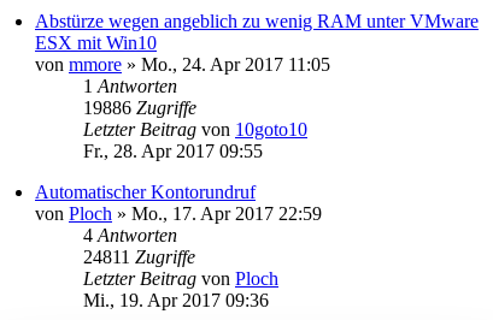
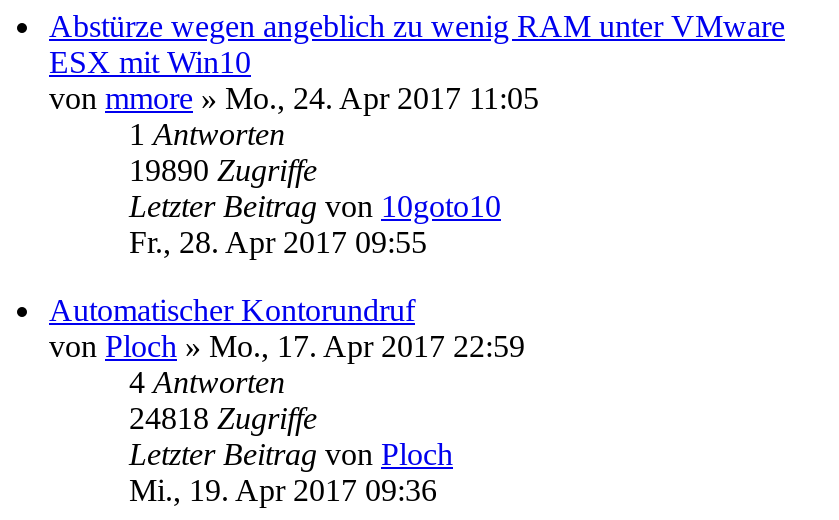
[83,97,196,118] 19886 Zugriffe -> [129,153,317,187] 19890 Zugriffe
[83,246,195,267] 24811 Zugriffe -> [129,401,317,435] 24818 Zugriffe

